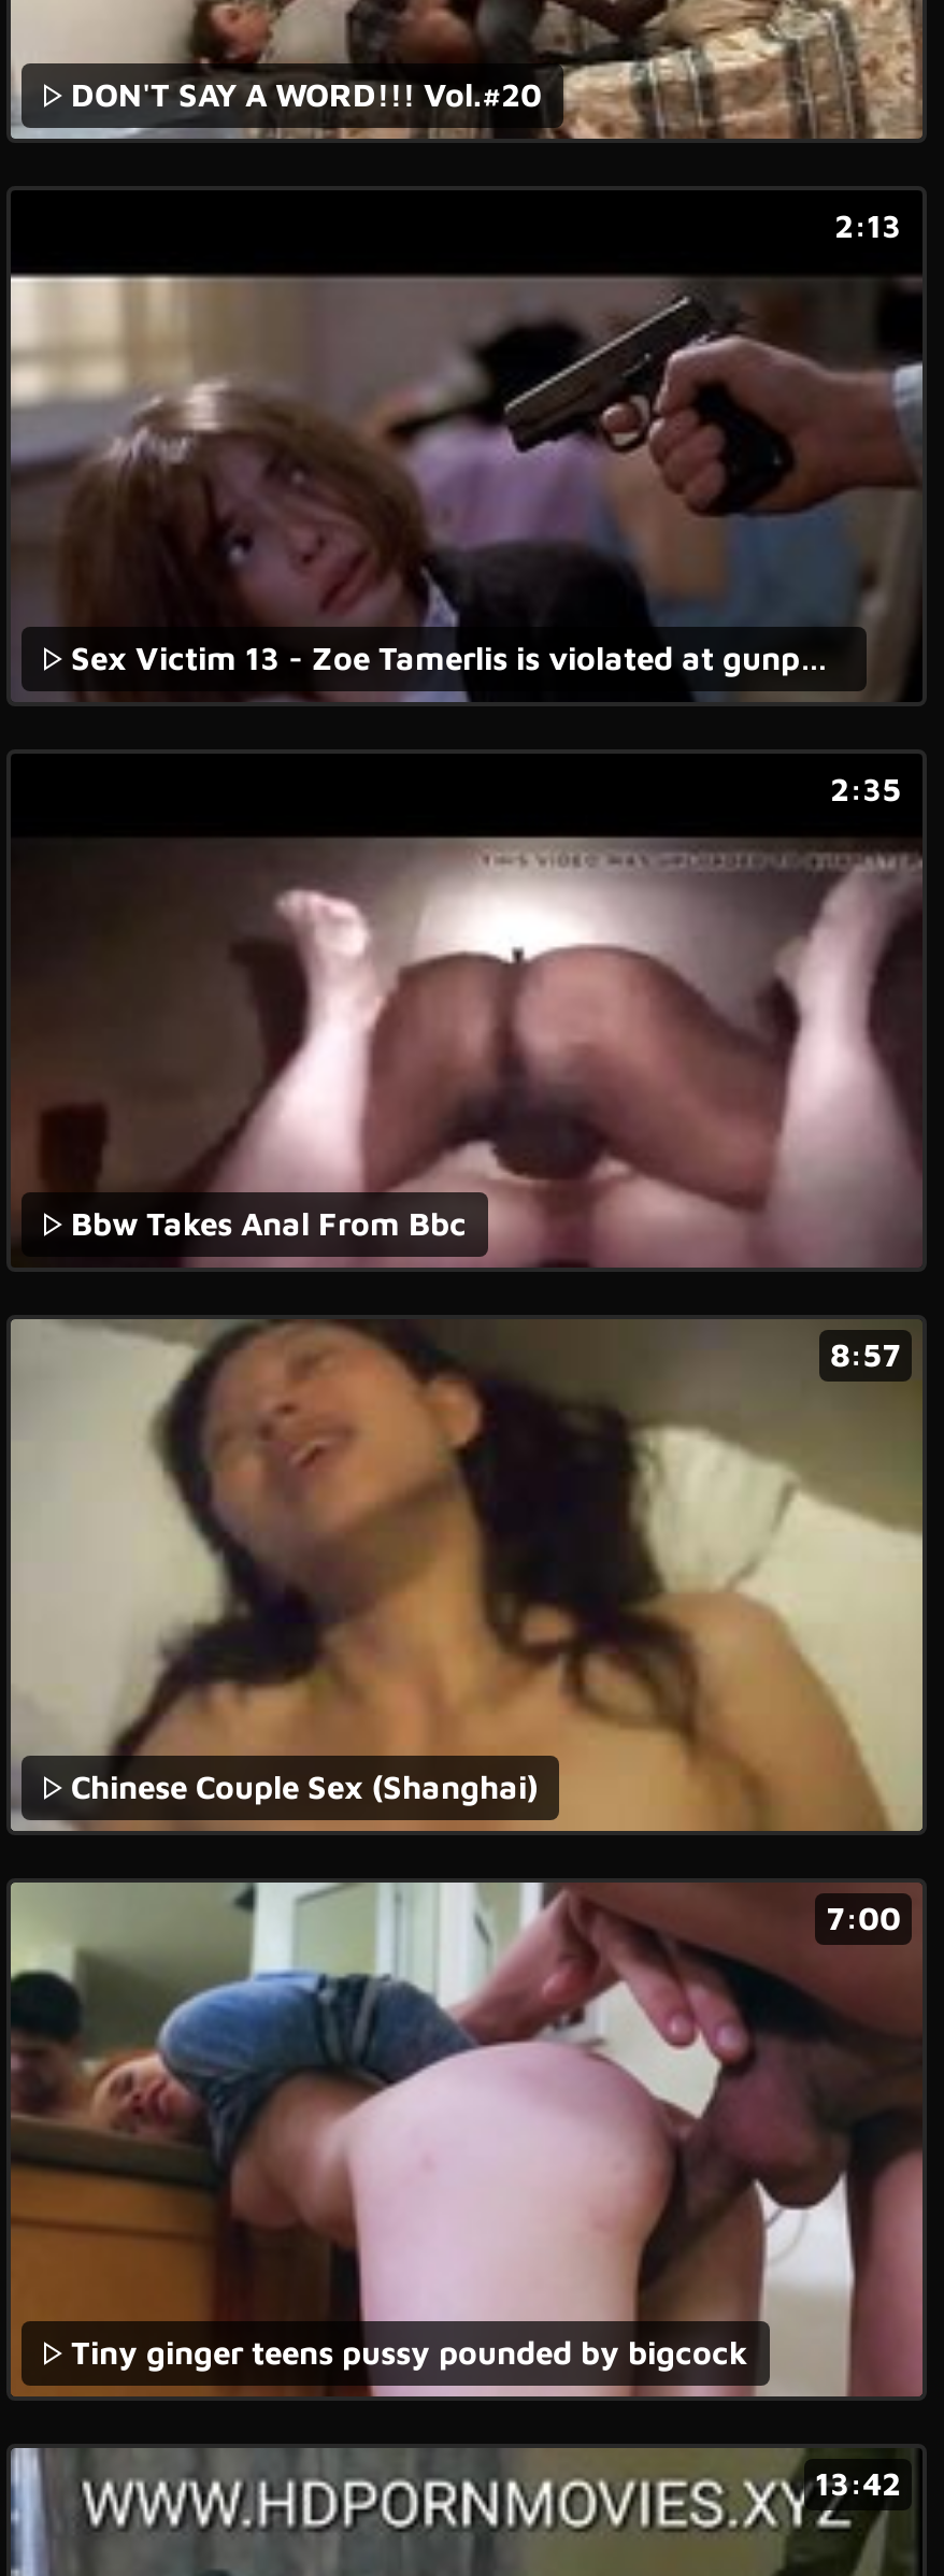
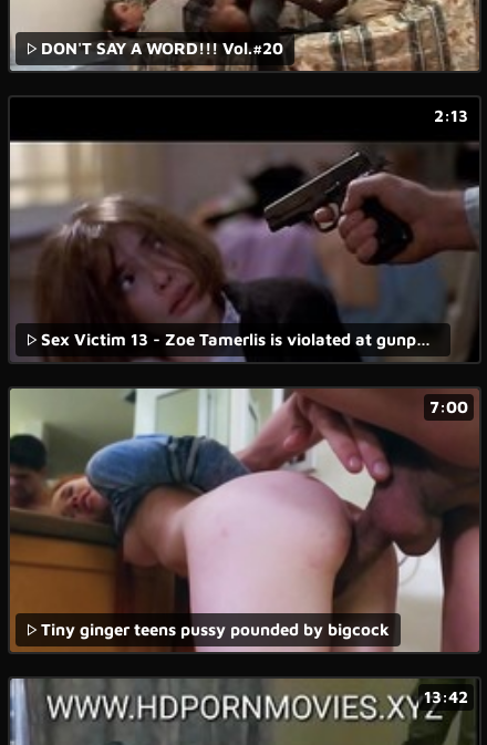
[11,755,922,1266] [image] | Bbw Takes Anal From Bbc -> none
[830,771,901,807] 2:35 -> none
[11,1320,925,1834] [image] | Chinese Couple Sex (Shanghai) -> none
[830,1335,901,1372] 8:57 -> none

